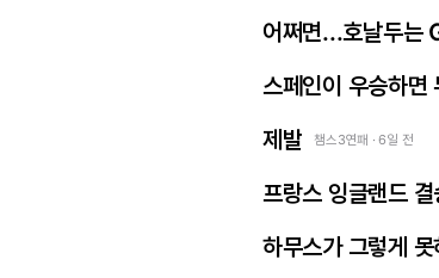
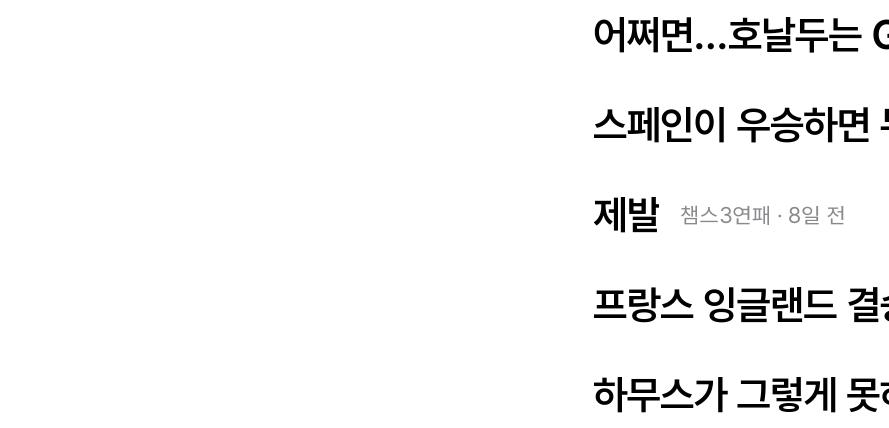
[314,131,413,148] 챔스3연패 · 6일 전 -> [680,201,846,229] 챔스3연패 · 8일 전

